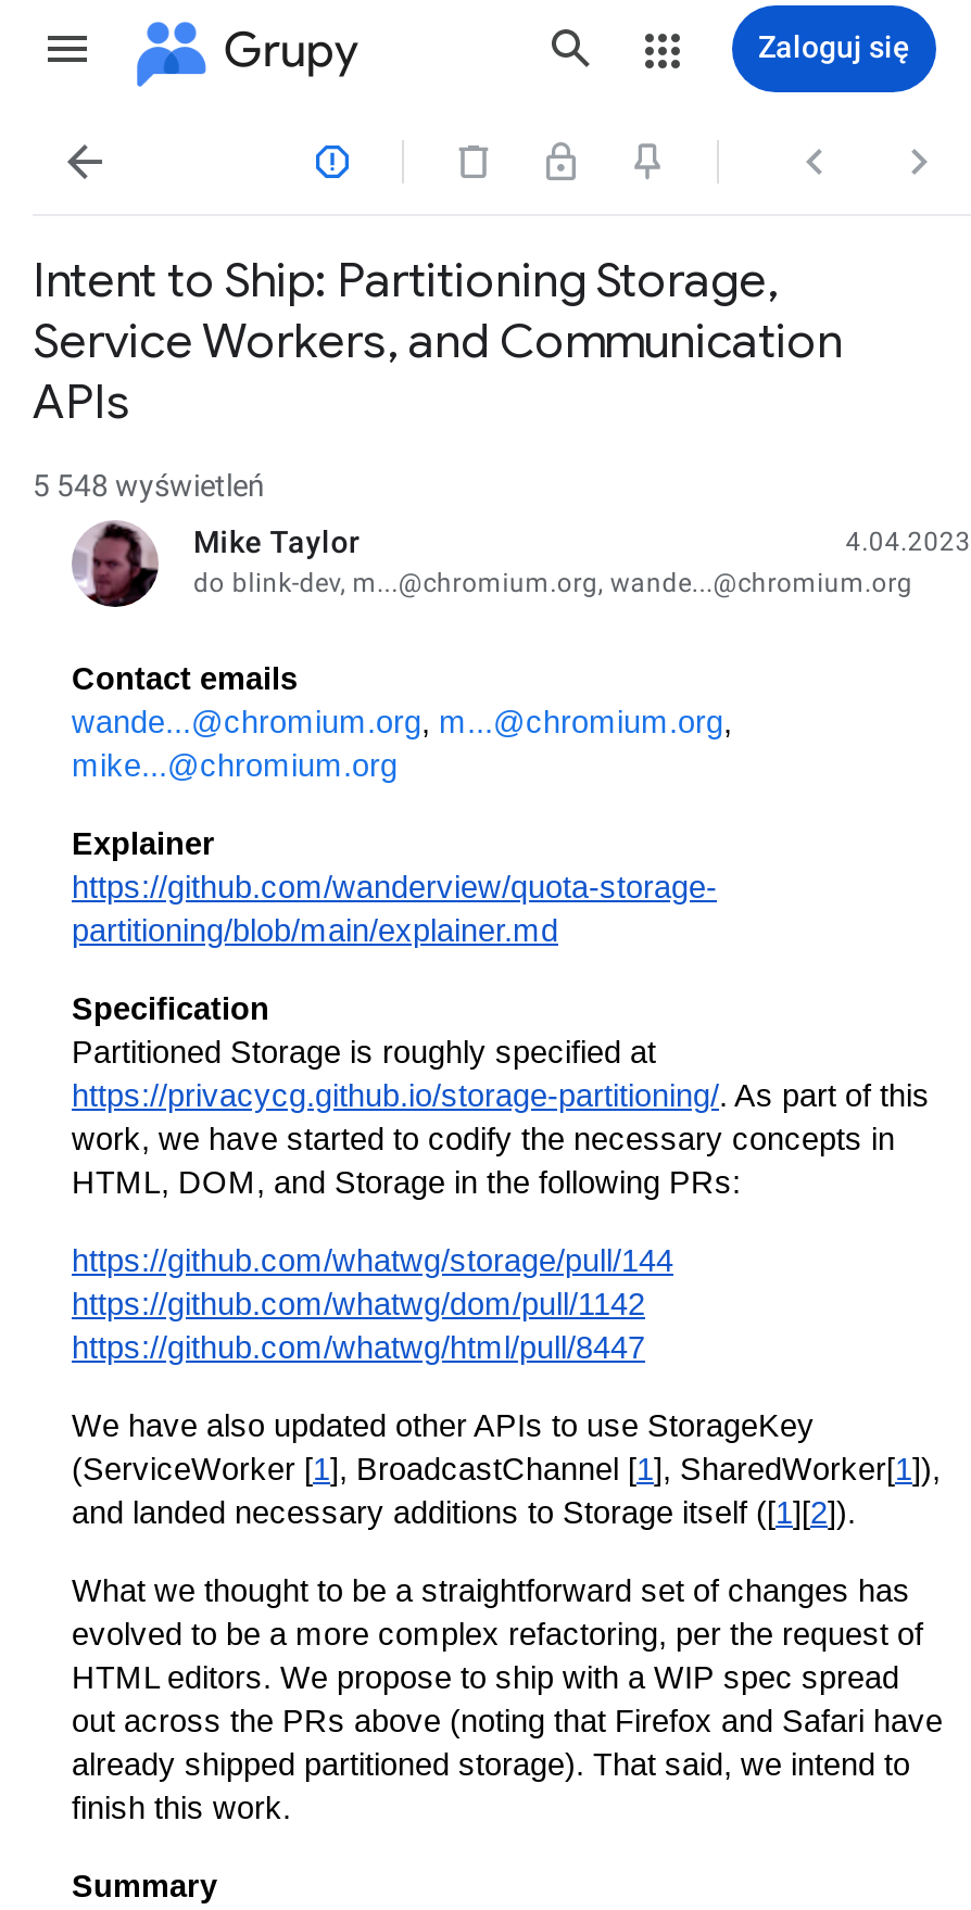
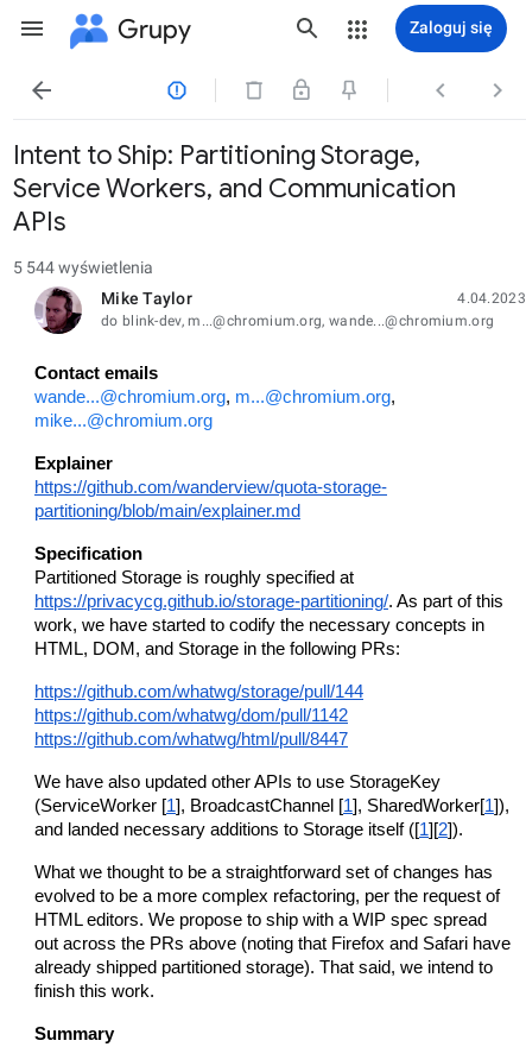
[33,468,265,503] 5 548 wyświetleń -> [13,258,153,277] 5 544 wyświetlenia

